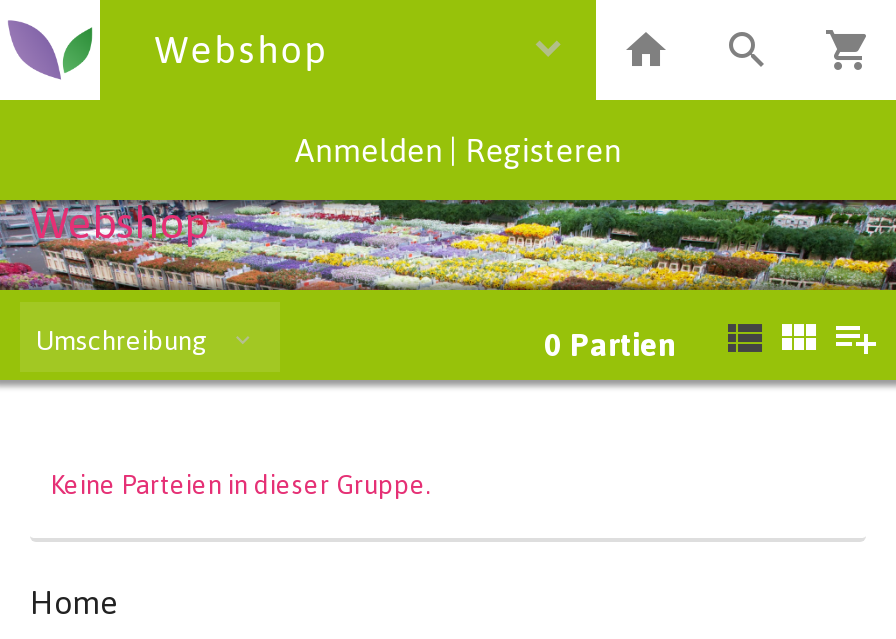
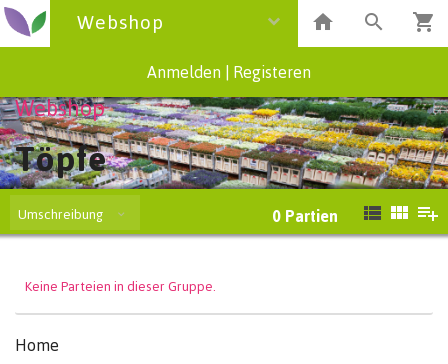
none -> [15,136,445,189] [image] | Töpfe

